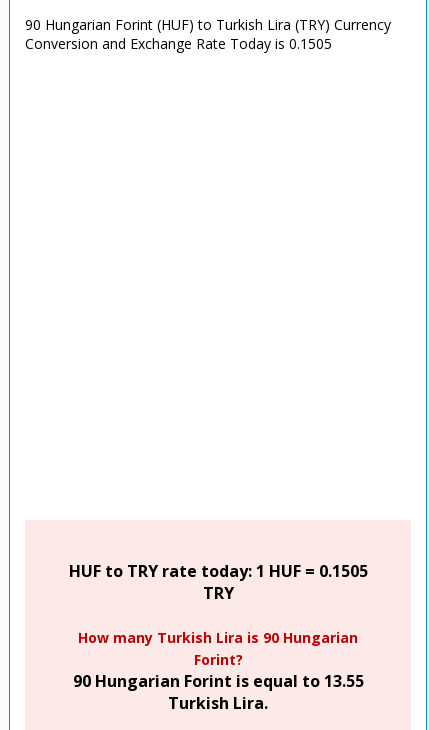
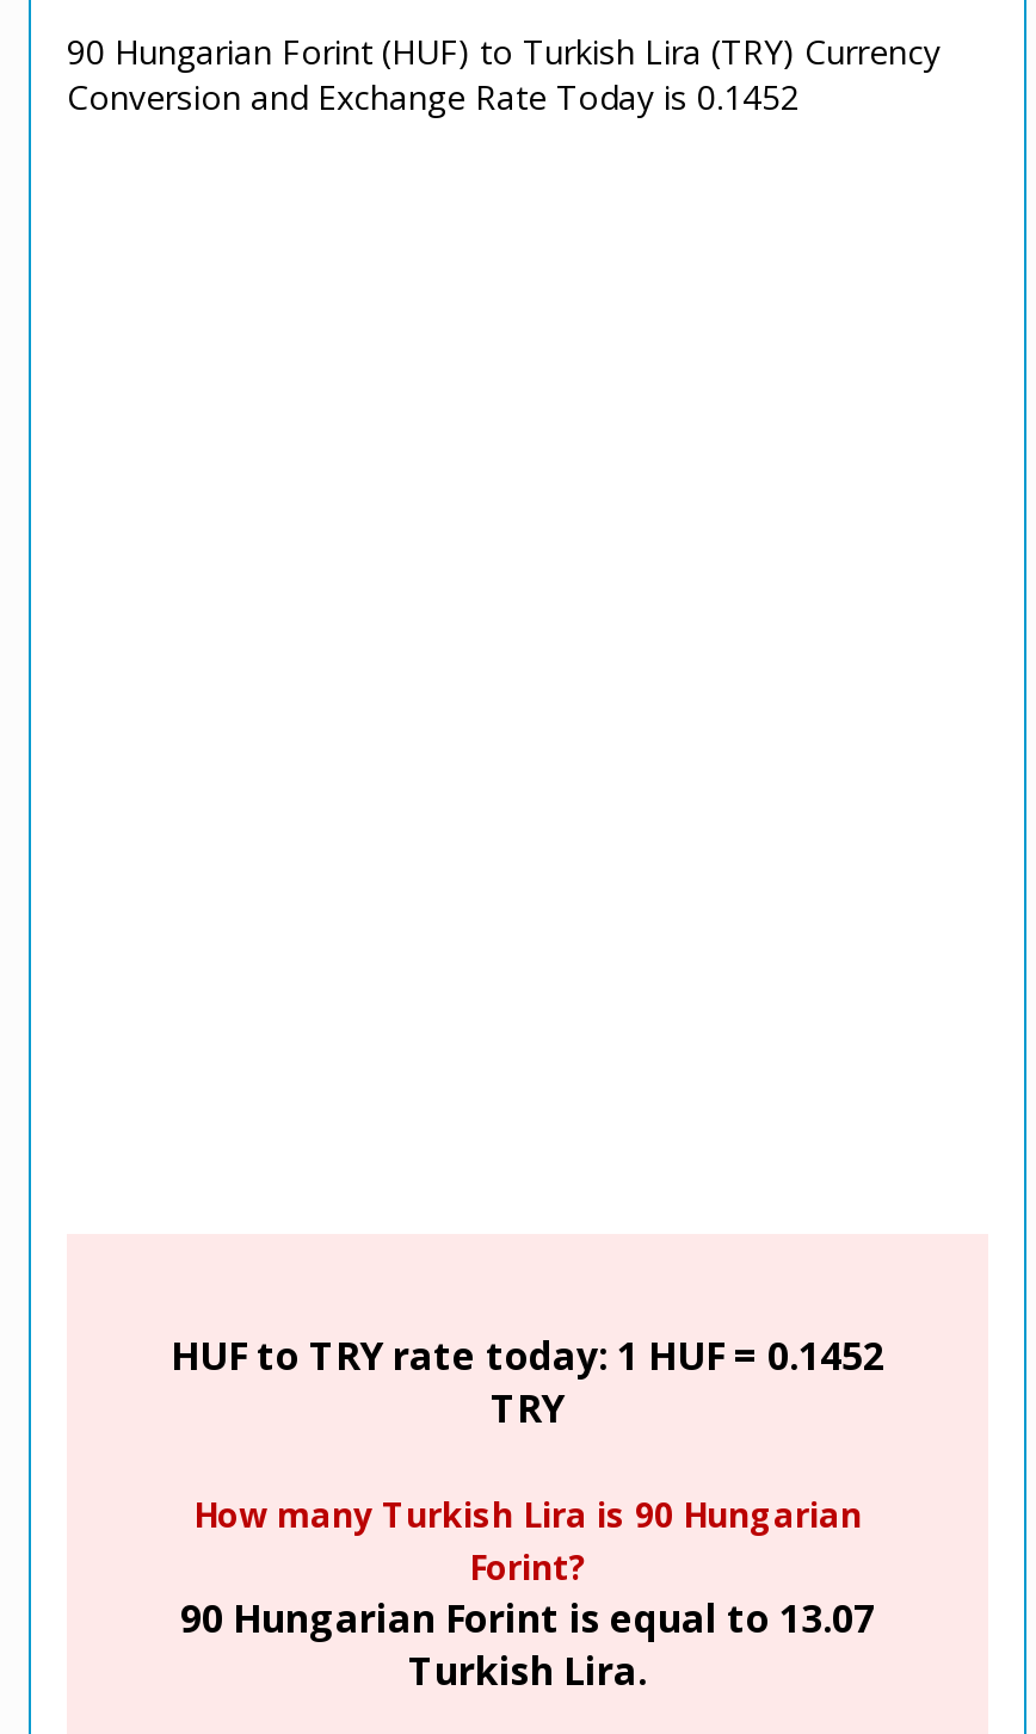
[25,34,332,53] Conversion and Exchange Rate Today is 0.1505 -> [67,74,800,119] Conversion and Exchange Rate Today is 0.1452
[68,560,367,582] HUF to TRY rate today: 1 HUF = 0.1505 -> [171,1329,884,1382] HUF to TRY rate today: 1 HUF = 0.1452
[72,670,363,692] 90 Hungarian Forint is equal to 13.55 -> [180,1592,875,1644] 90 Hungarian Forint is equal to 13.07

